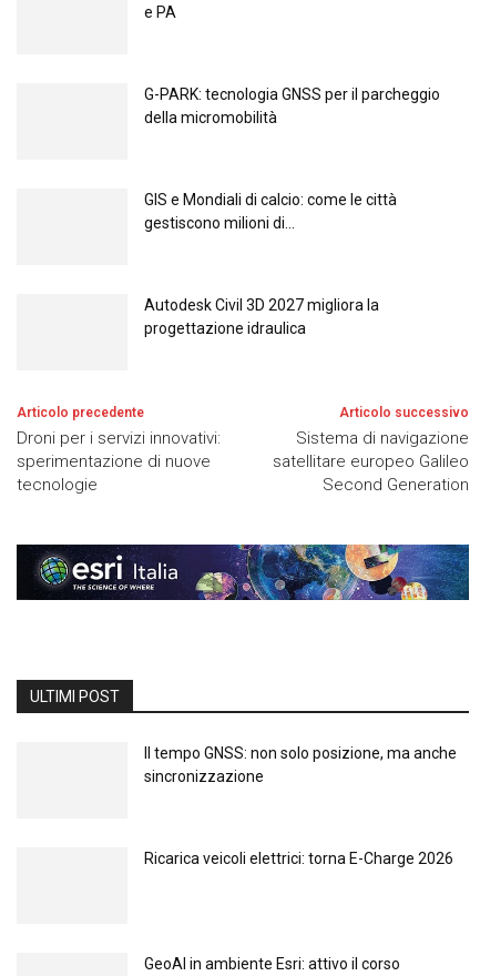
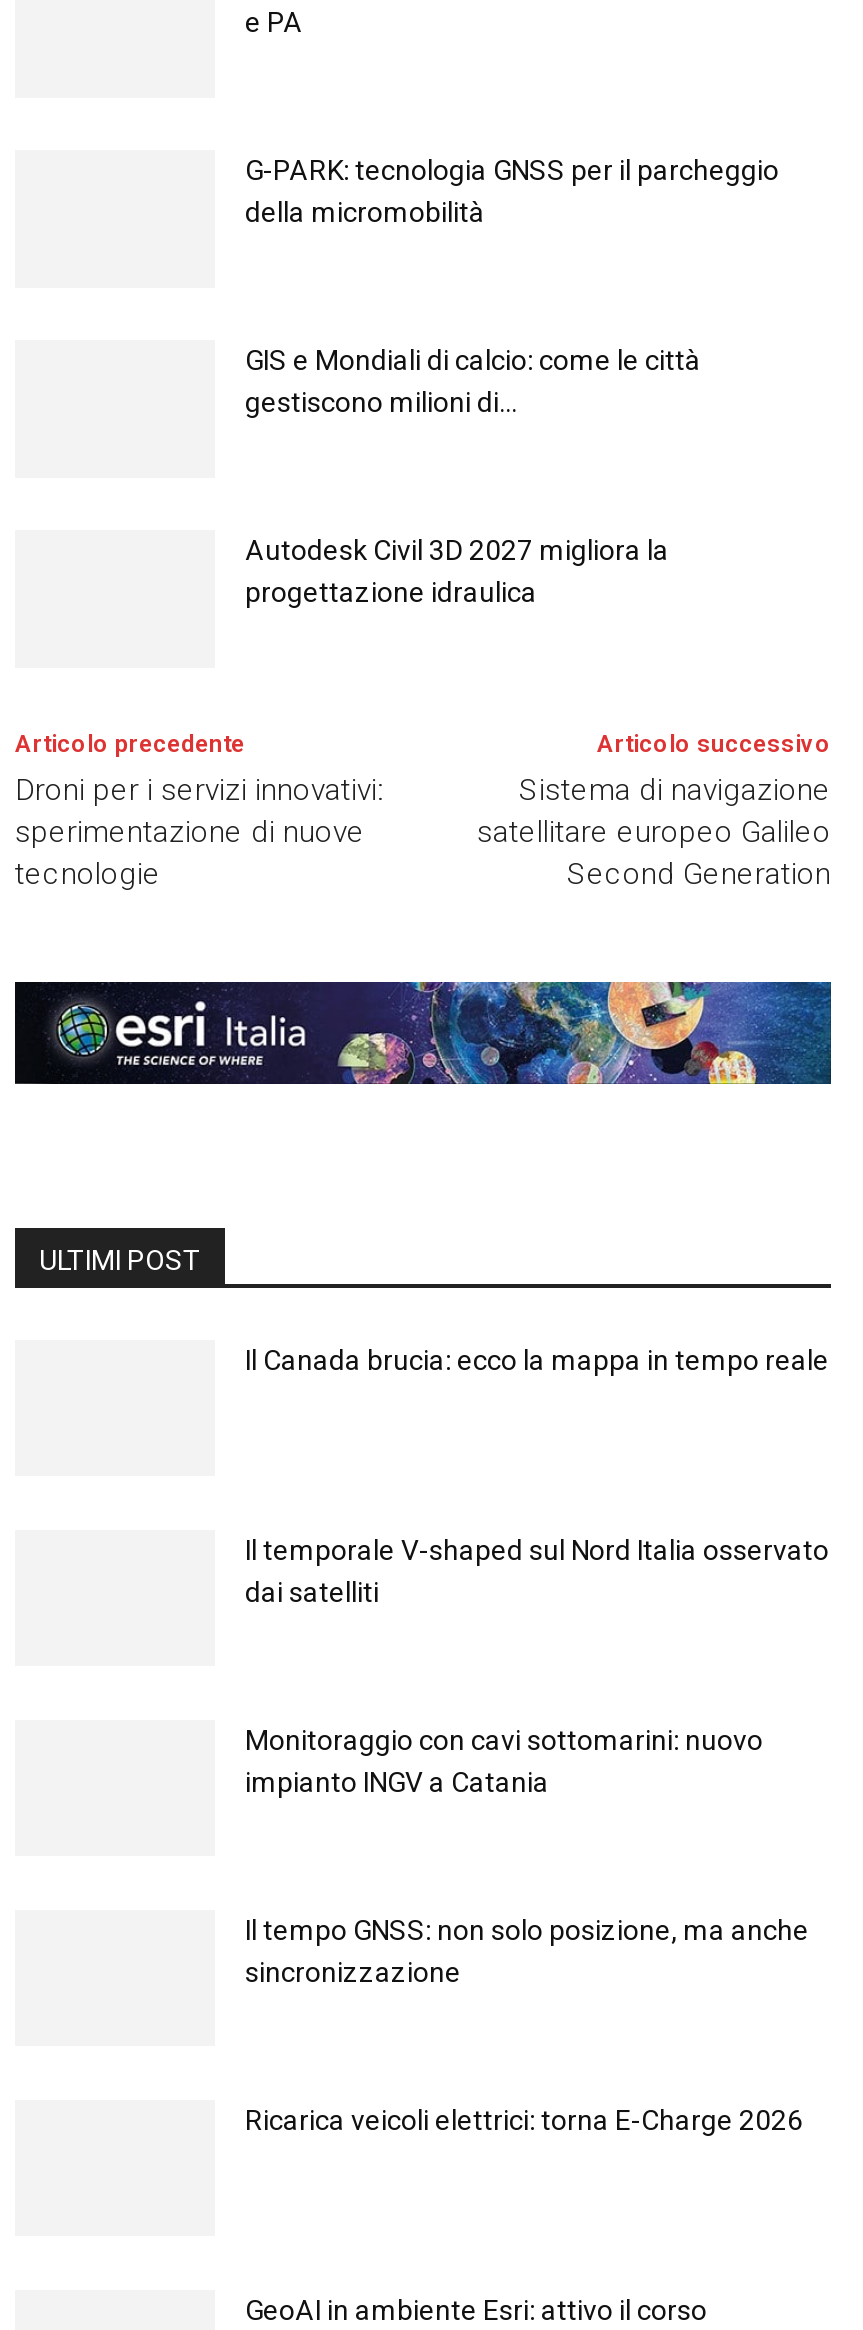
none -> [245,1343,829,1375] Il Canada brucia: ecco la mappa in tempo reale
none -> [245,1533,829,1607] Il temporale V-shaped sul Nord Italia osservato | dai satelliti
none -> [245,1723,763,1797] Monitoraggio con cavi sottomarini: nuovo | impianto INGV a Catania

